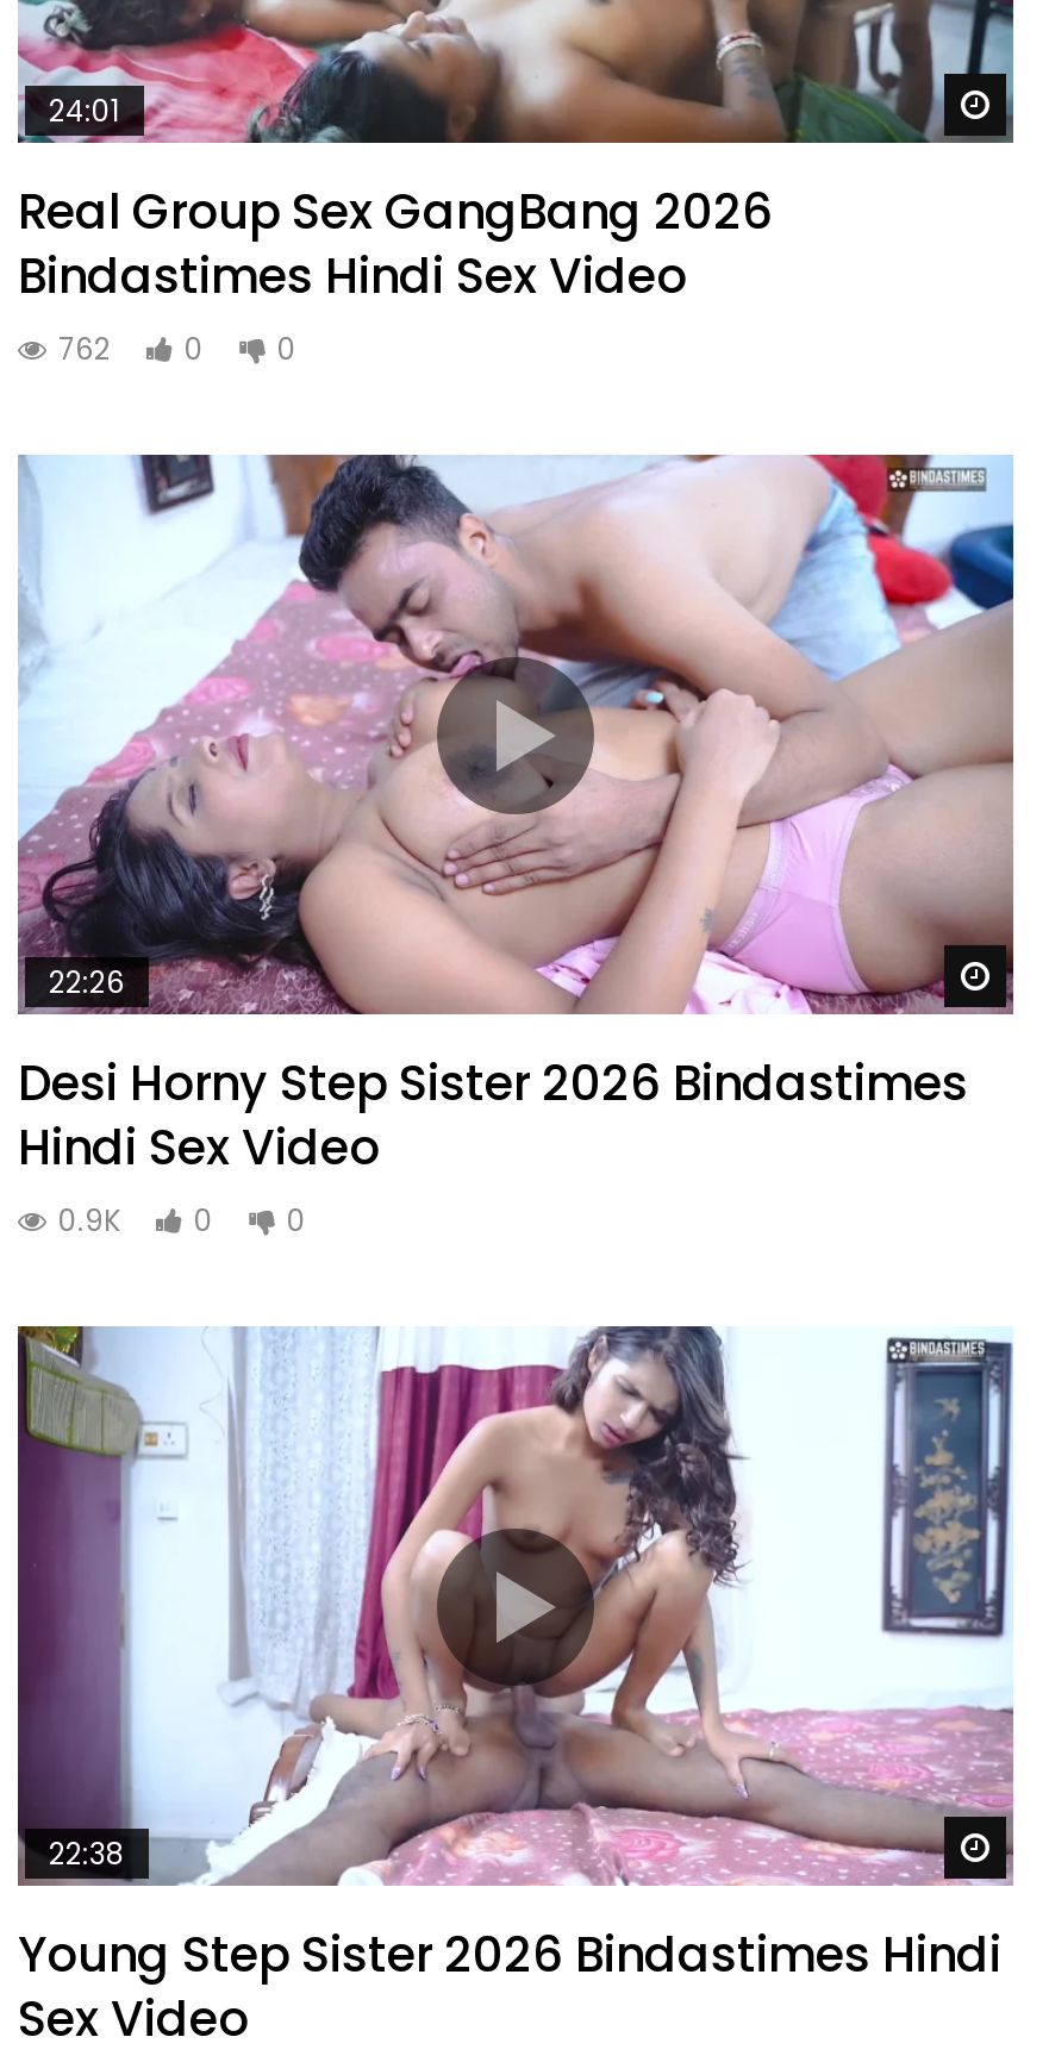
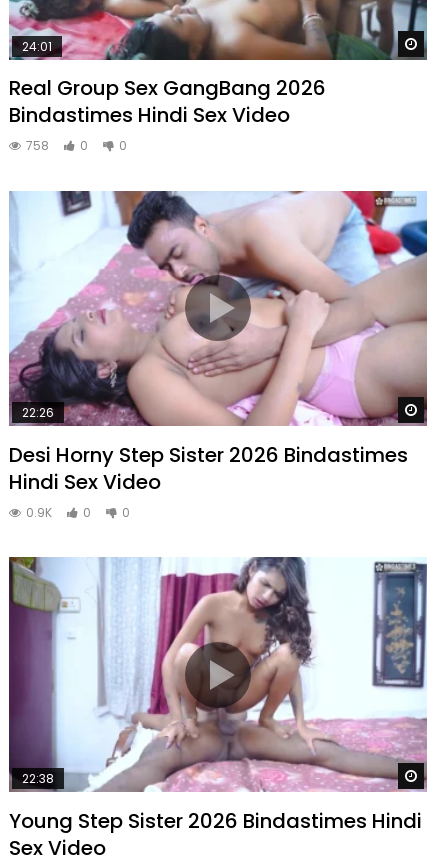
[58,327,296,368] 762 0 0 -> [26,137,127,154] 758 0 0

